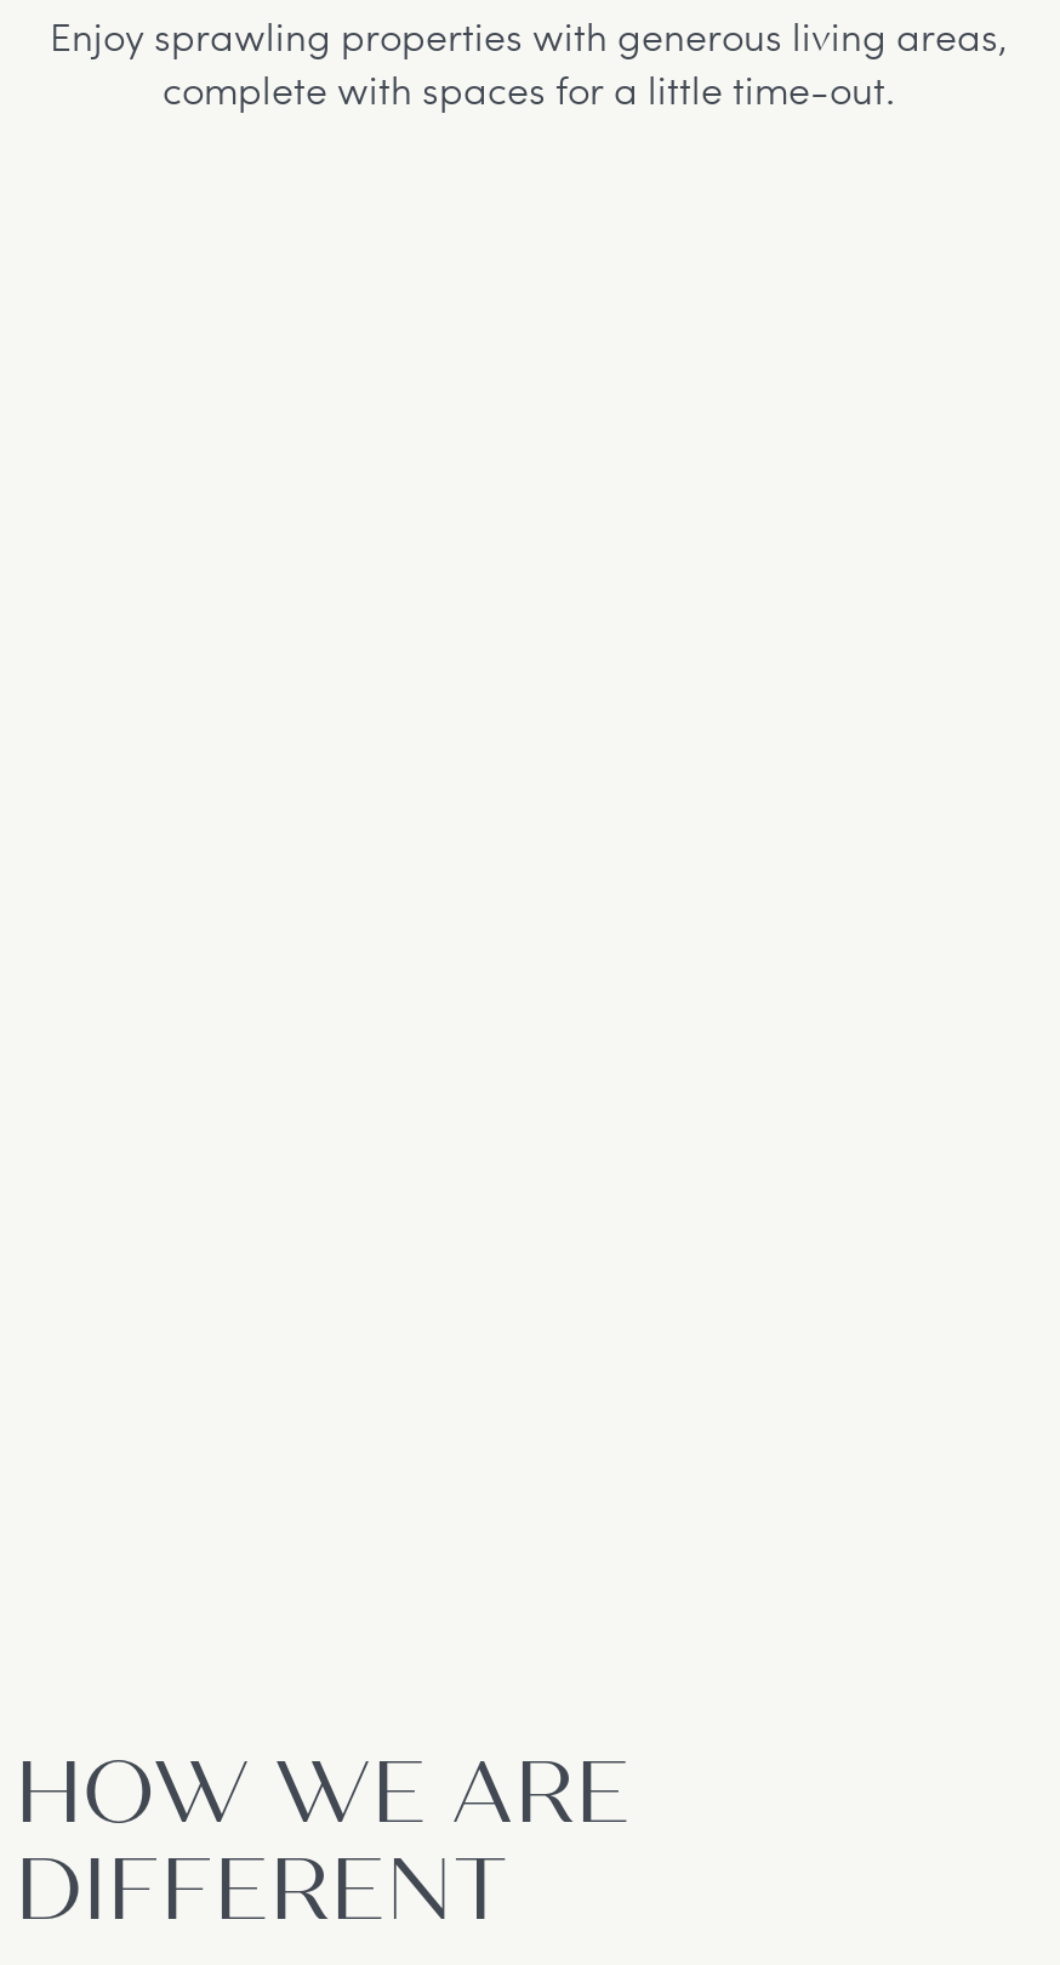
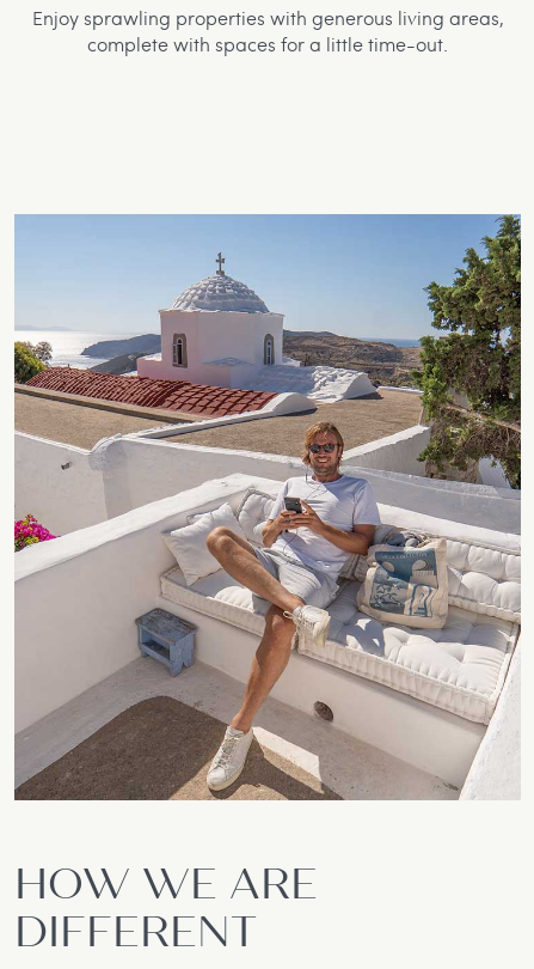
none -> [13,213,522,802] [image]

